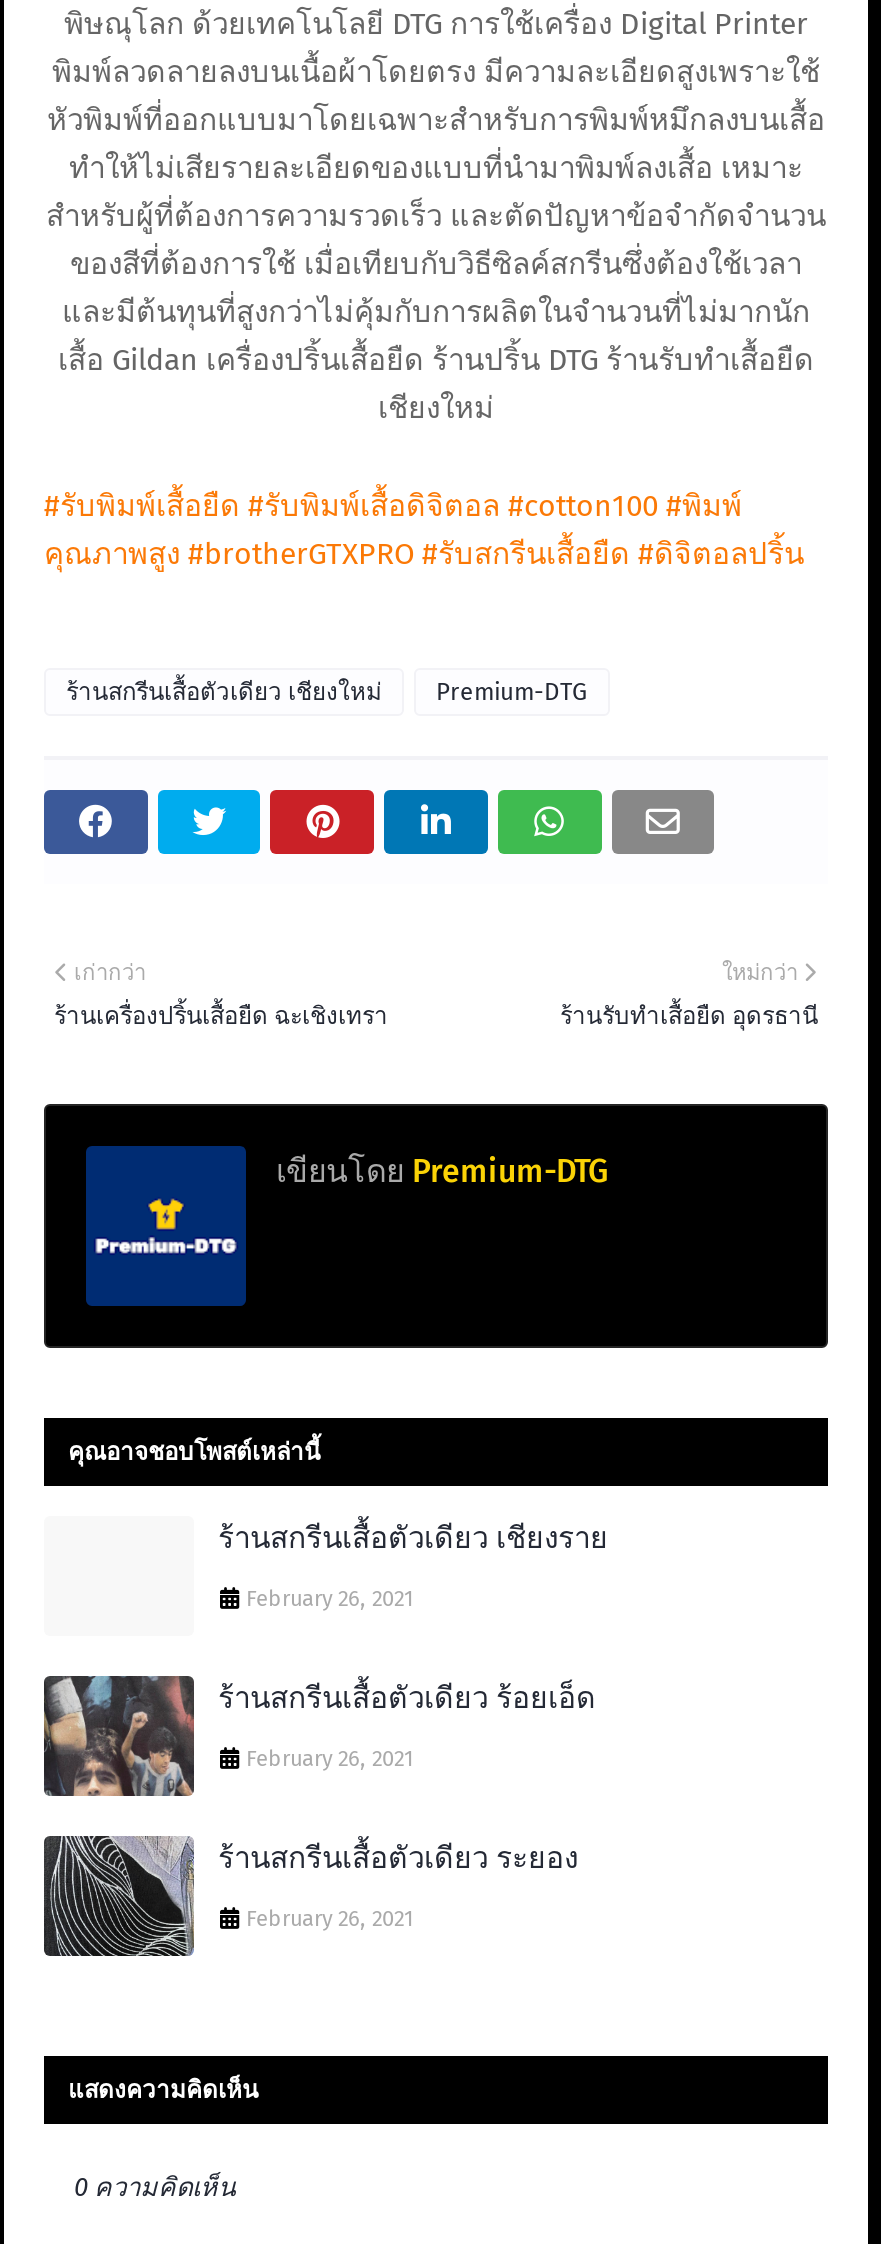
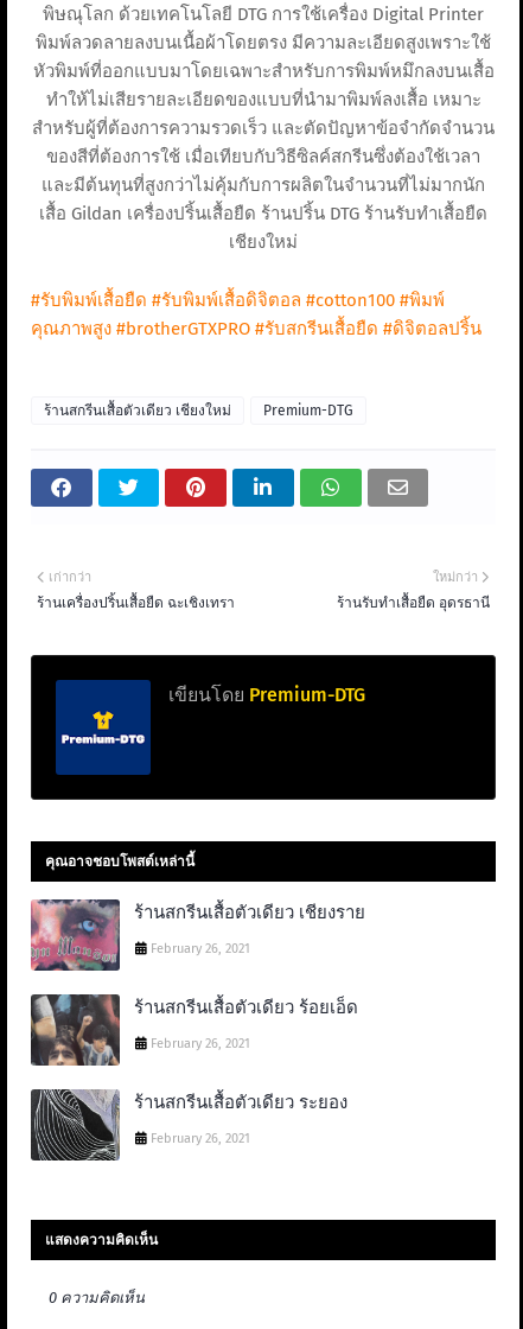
none -> [30,898,121,972] [image]

